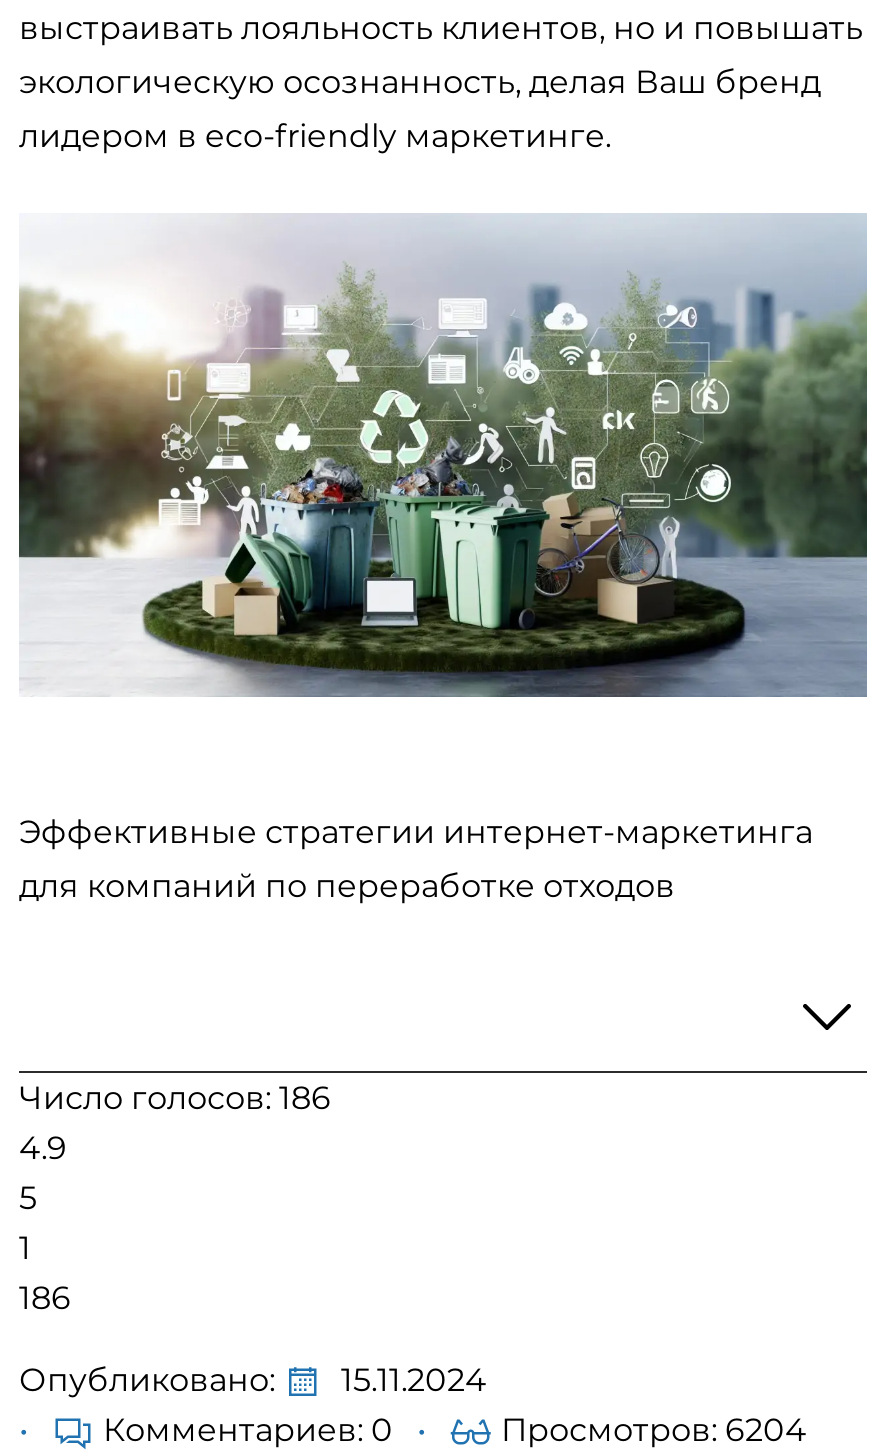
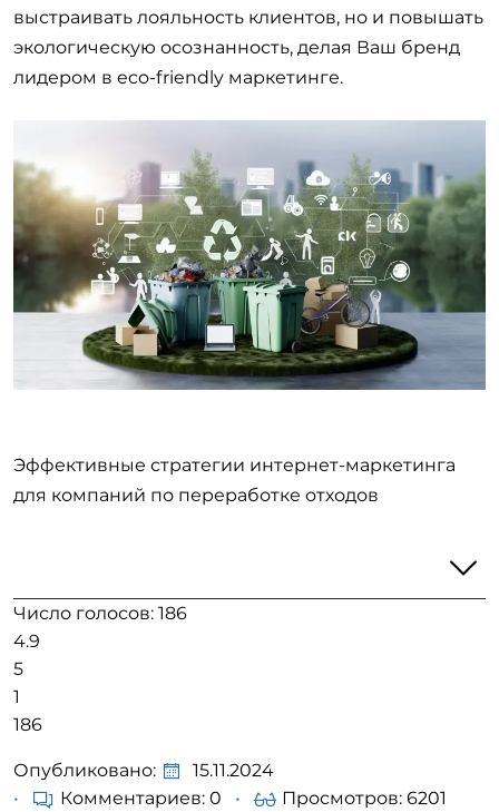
[501,1411,807,1449] Просмотров: 6204 -> [282,787,447,808] Просмотров: 6201

